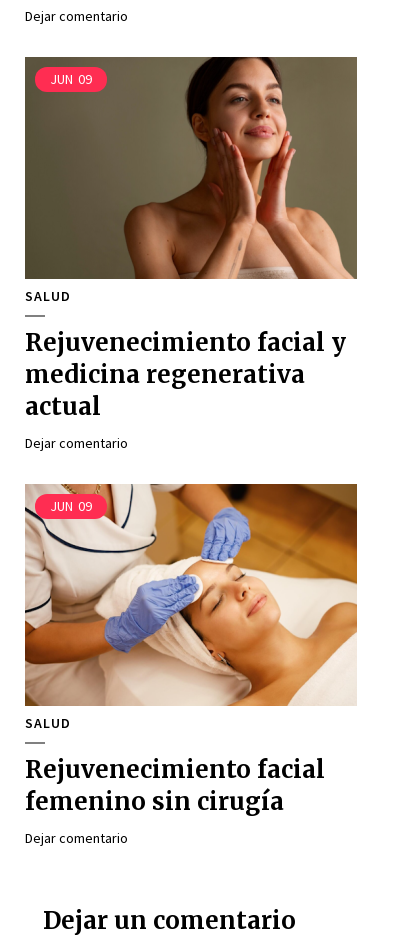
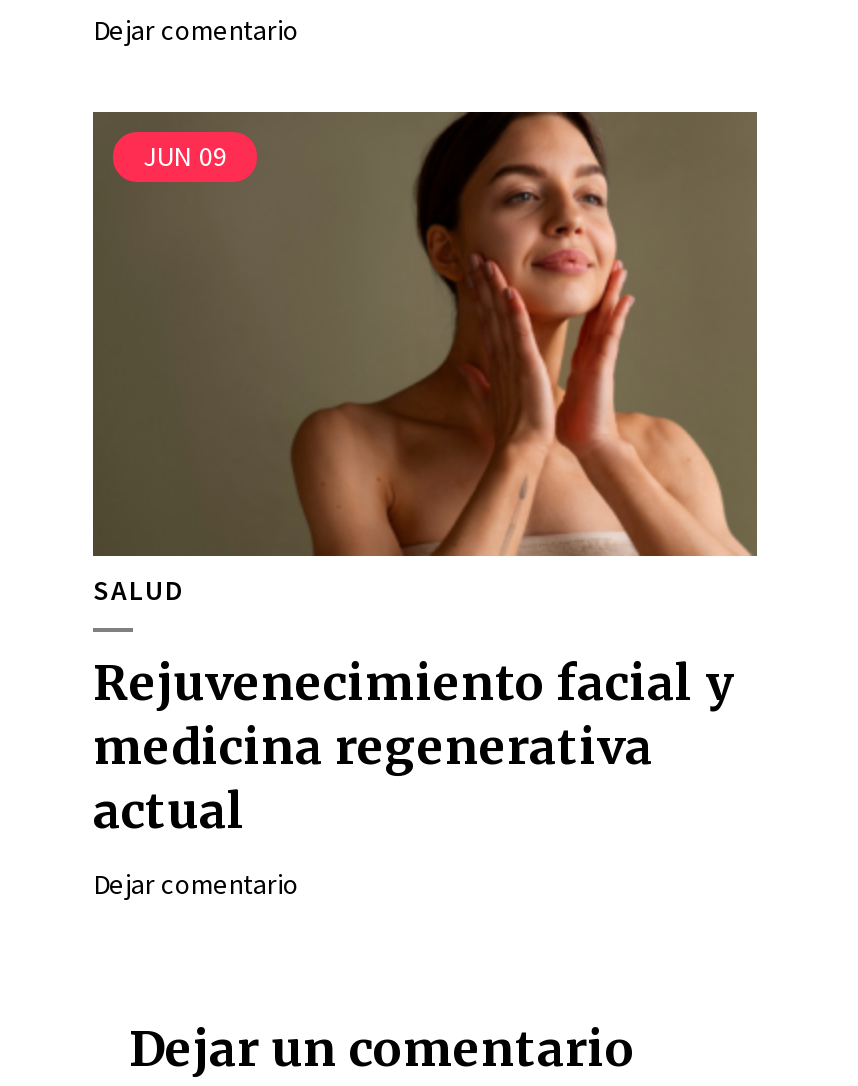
[24,483,358,707] [image] | JUN 09 -> none
[25,714,325,847] SALUD | Rejuvenecimiento facial | femenino sin cirugía | Dejar comentario -> none

